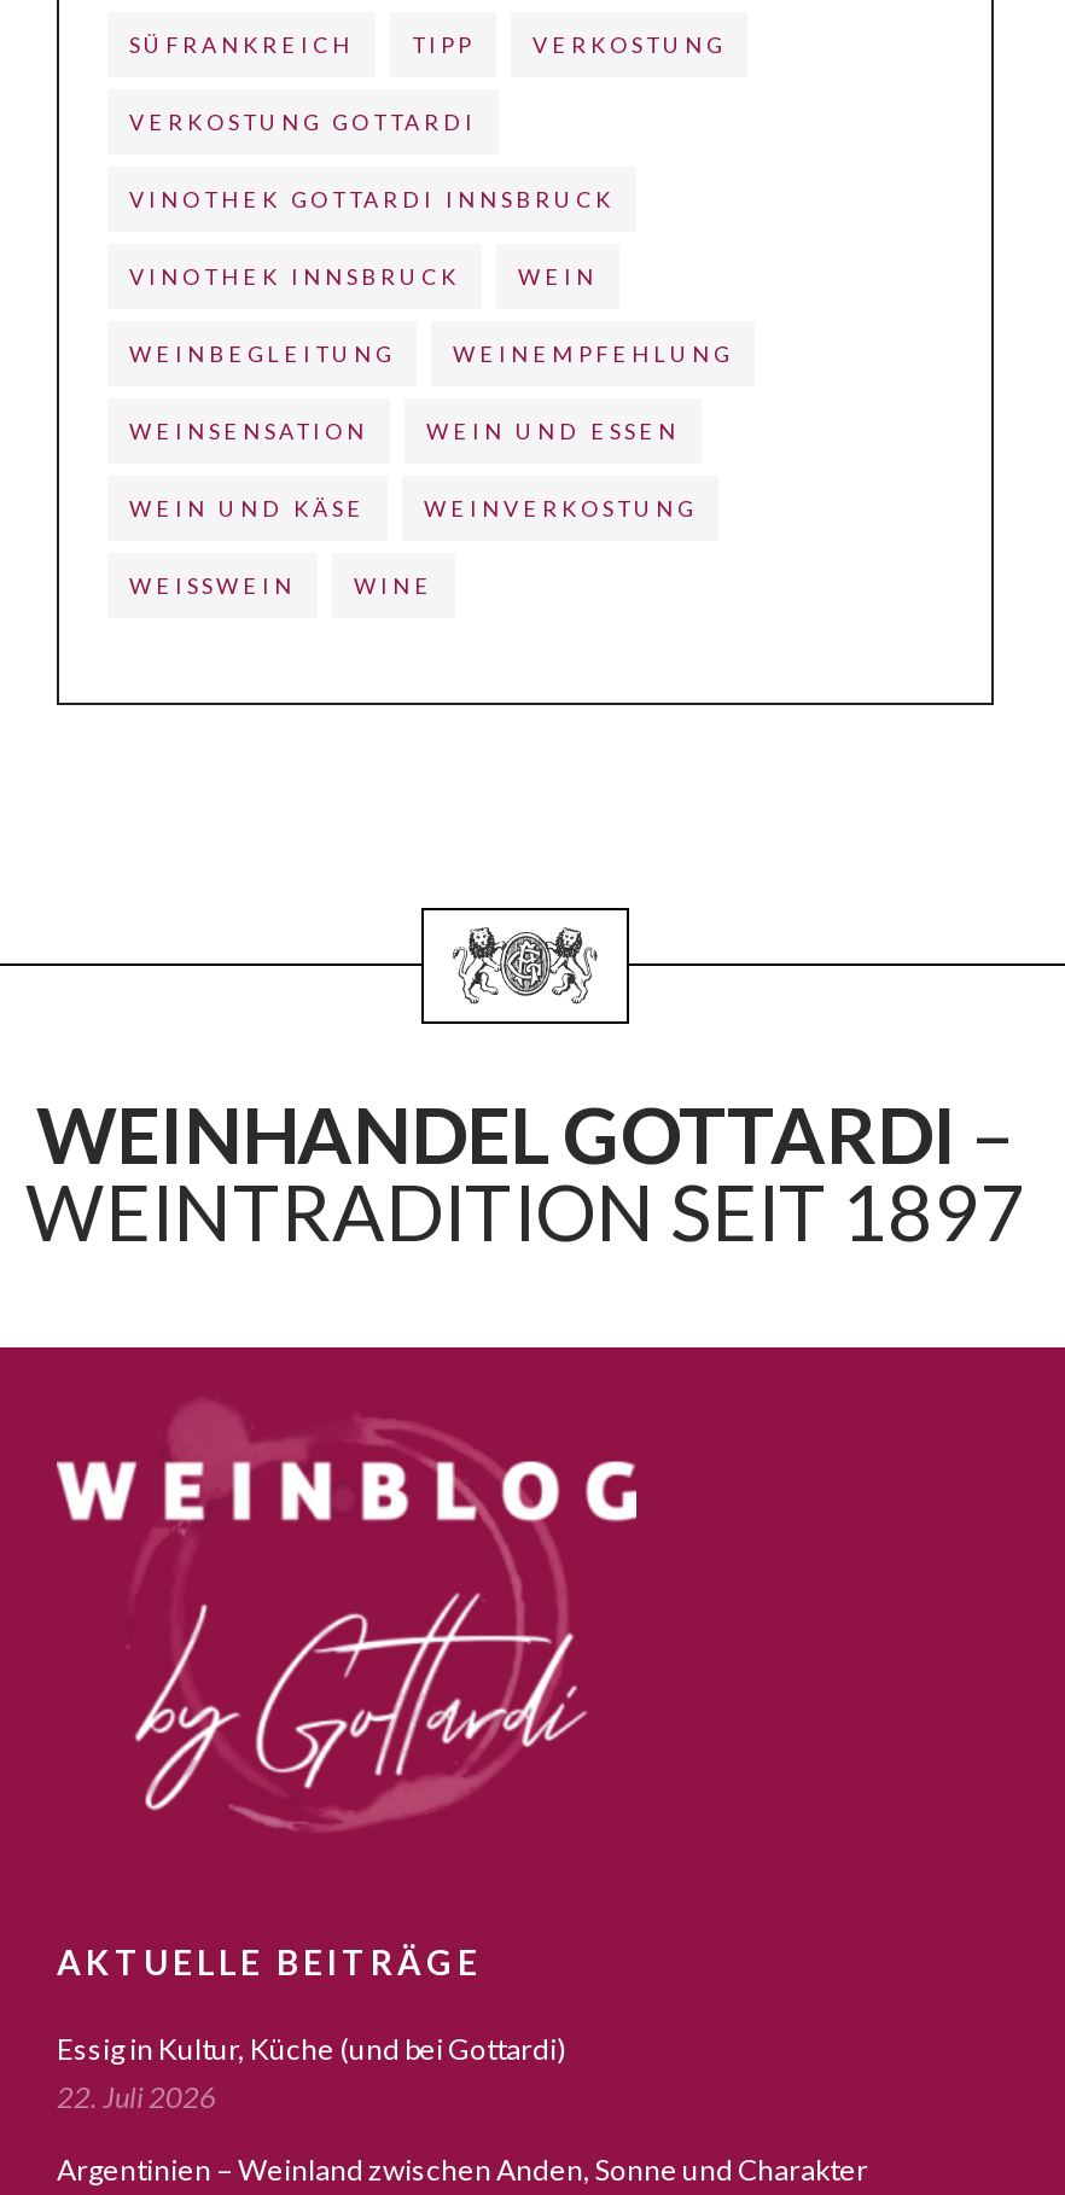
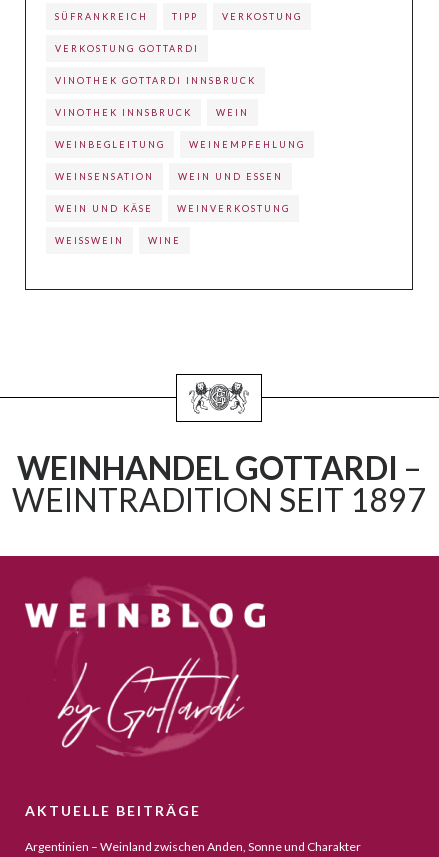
[57,2030,566,2115] Essig in Kultur, Küche (und bei Gottardi) | 22. Juli 2026 -> none

